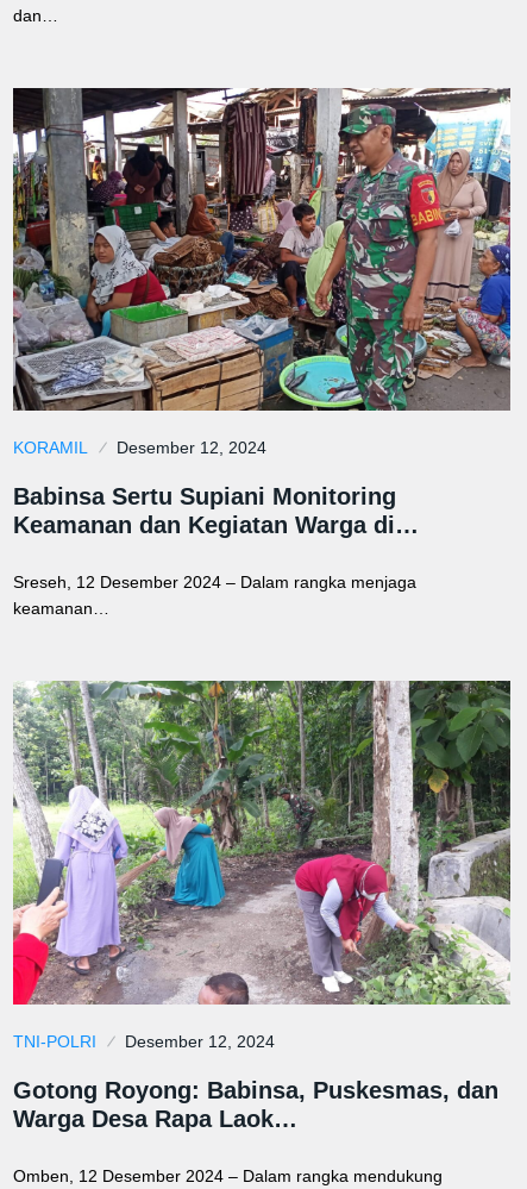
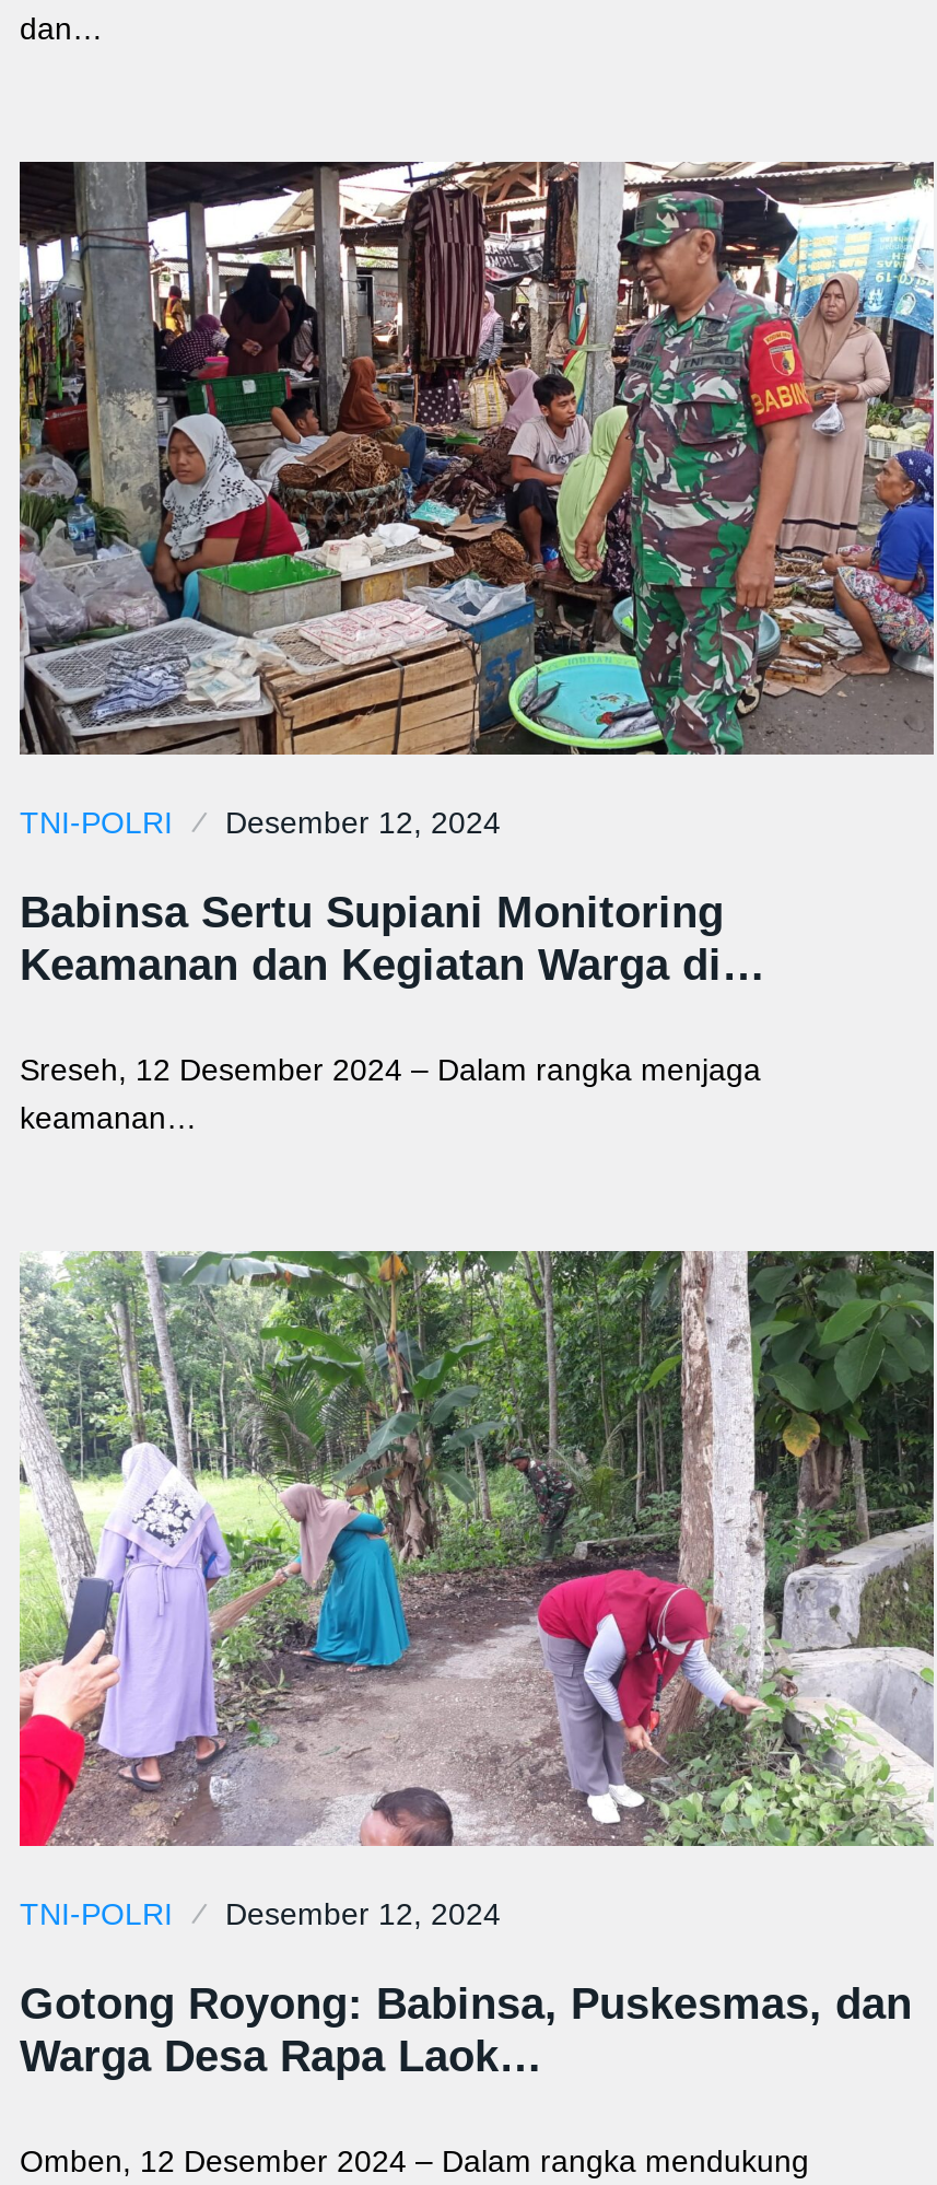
[13,438,88,457] KORAMIL -> [20,806,173,841] TNI-POLRI

